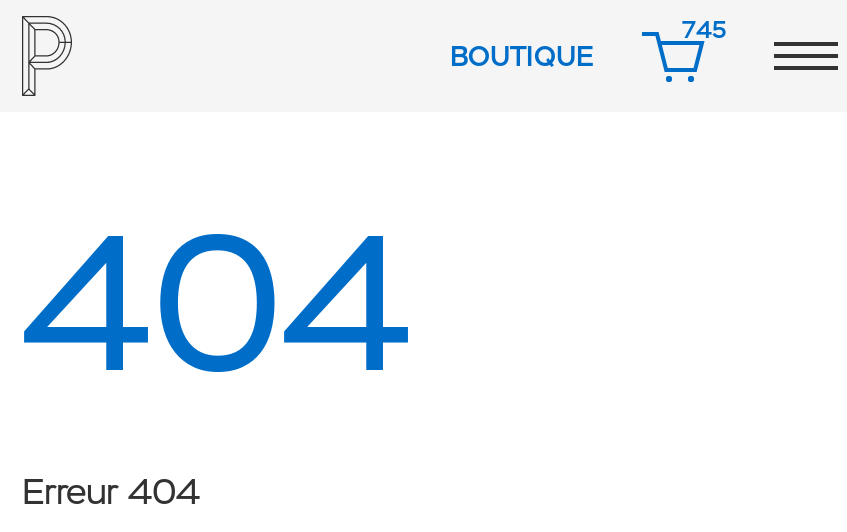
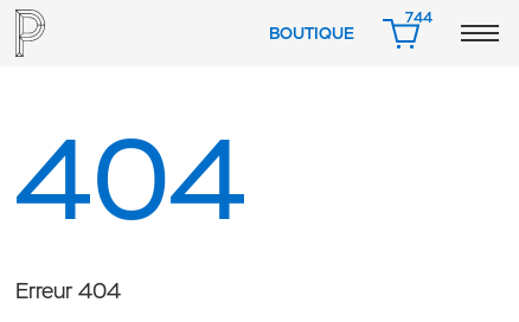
[682,15,726,47] 745 -> [405,9,432,28] 744

